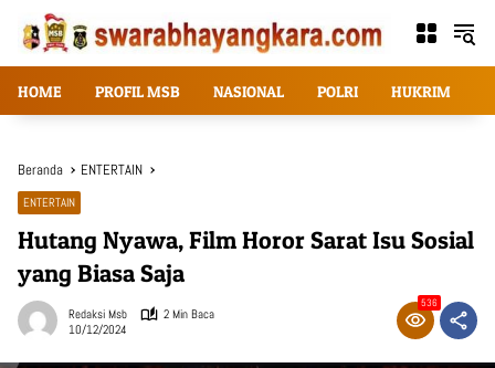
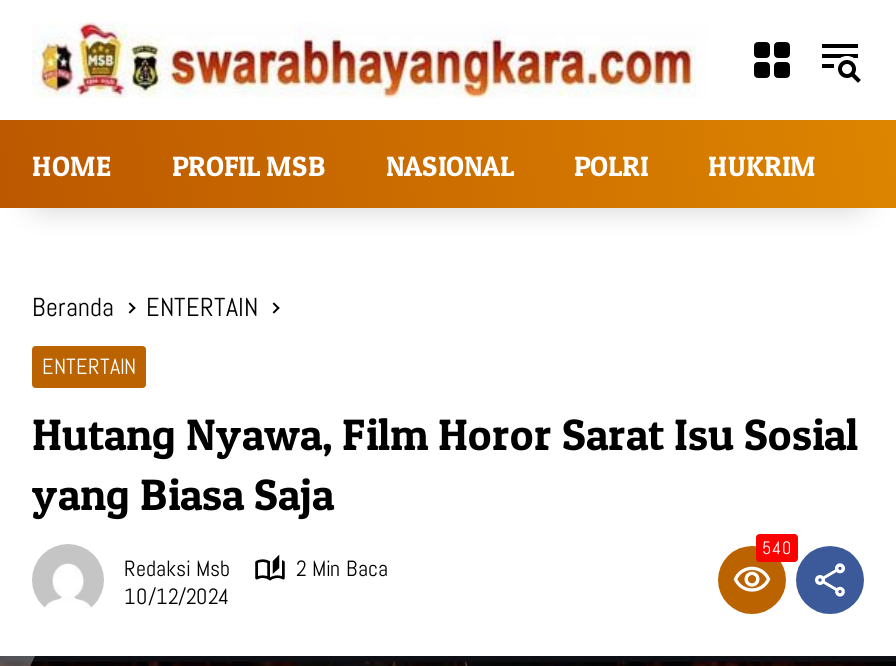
[421,296,438,309] 536 -> [762,536,792,560] 540

